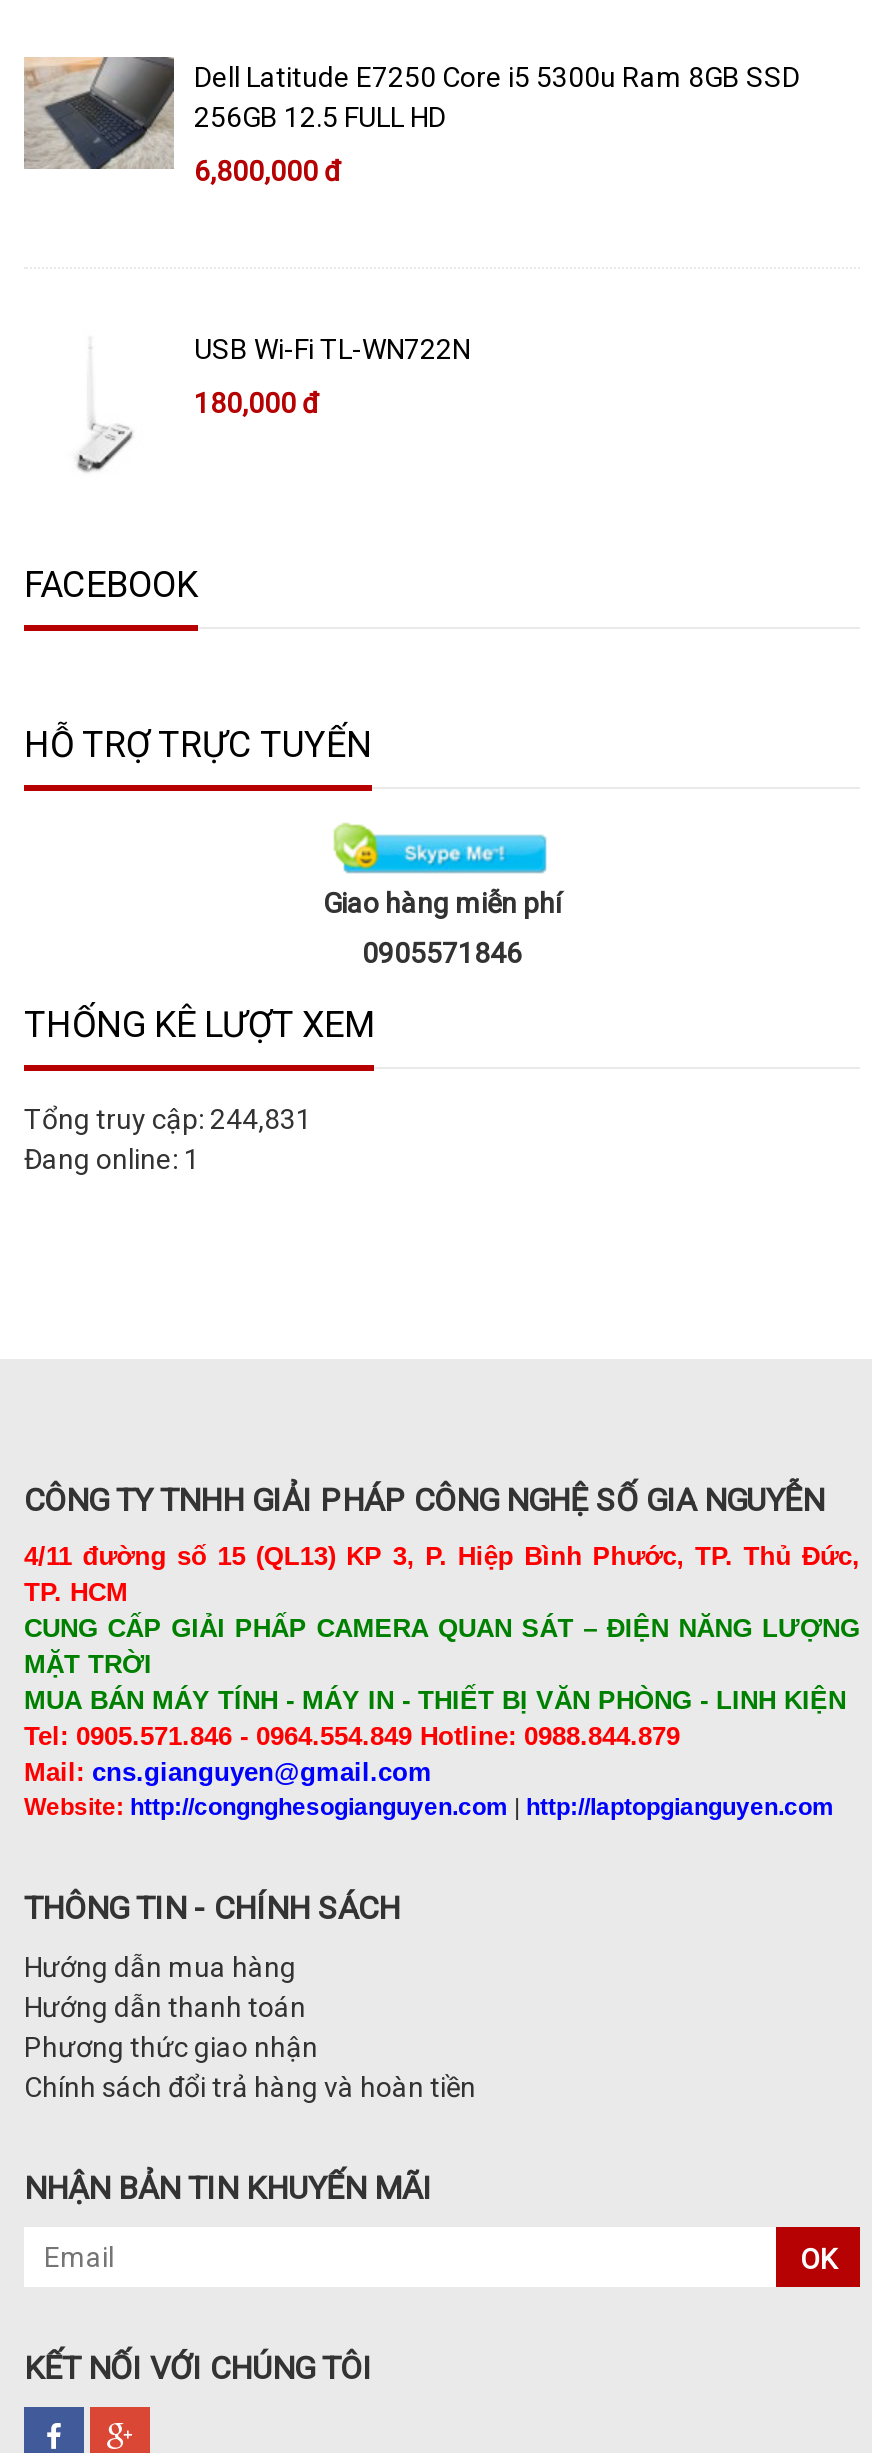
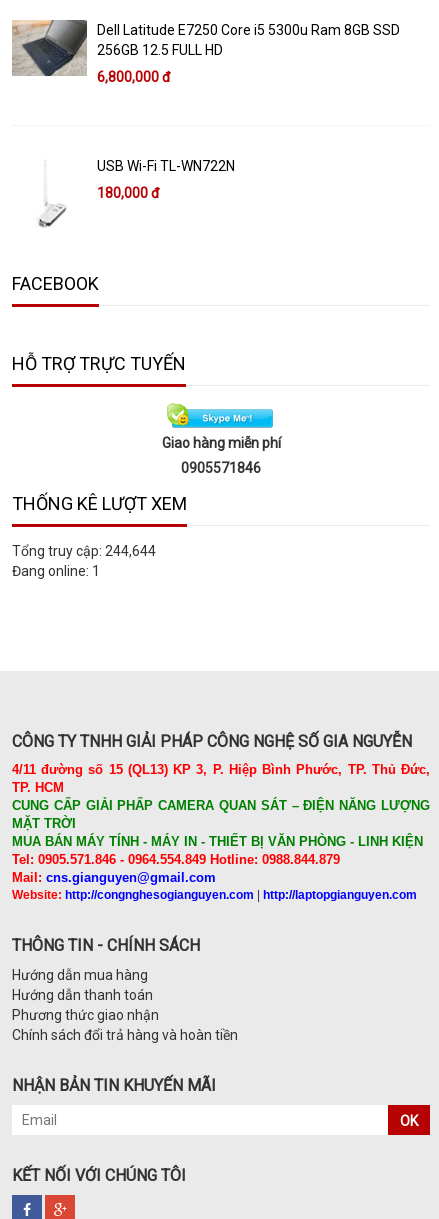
[24,1103,312,1135] Tổng truy cập: 244,831 -> [12,543,156,559] Tổng truy cập: 244,644

